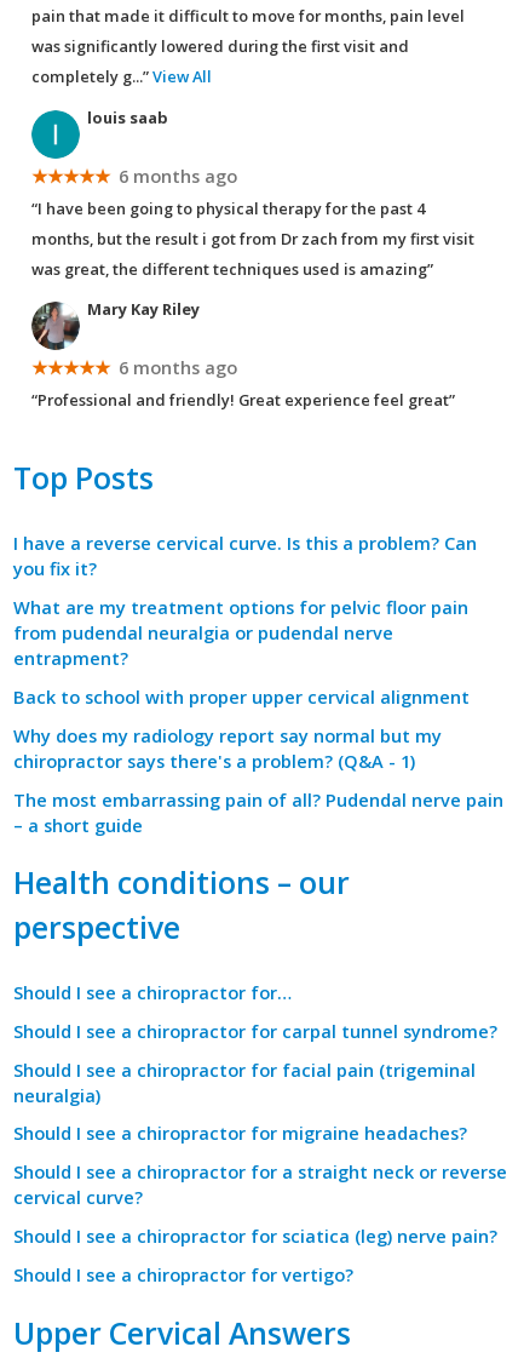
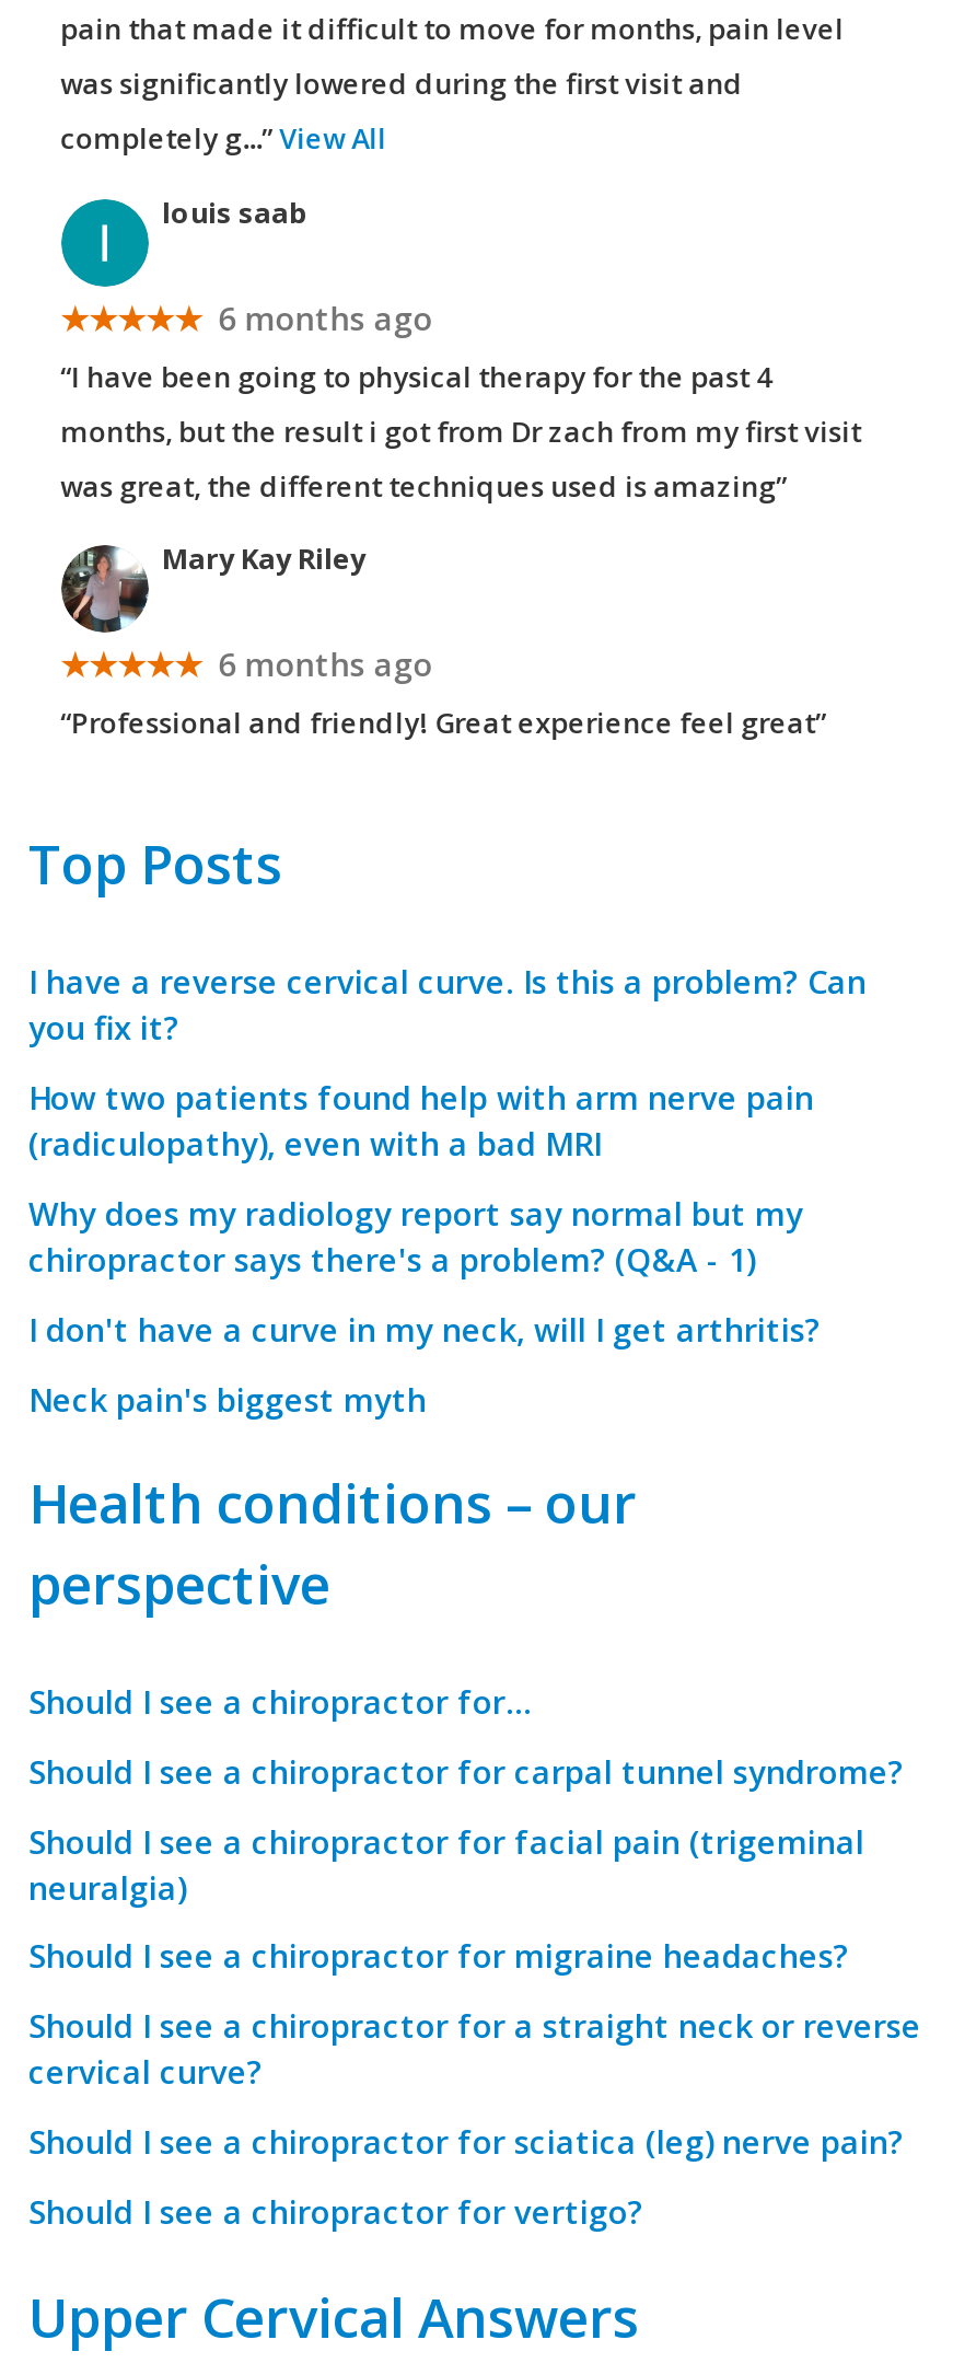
[13,595,470,708] What are my treatment options for pelvic floor pain | from pudendal neuralgia or pudendal nerve | entrapment? | Back to school with proper upper cervical alignment -> [28,1074,814,1164] How two patients found help with arm nerve pain | (radiculopathy), even with a bad MRI
[13,787,503,837] The most embarrassing pain of all? Pudendal nerve pain | – a short guide -> [28,1306,821,1420] I don't have a curve in my neck, will I get arthritis? | Neck pain's biggest myth

